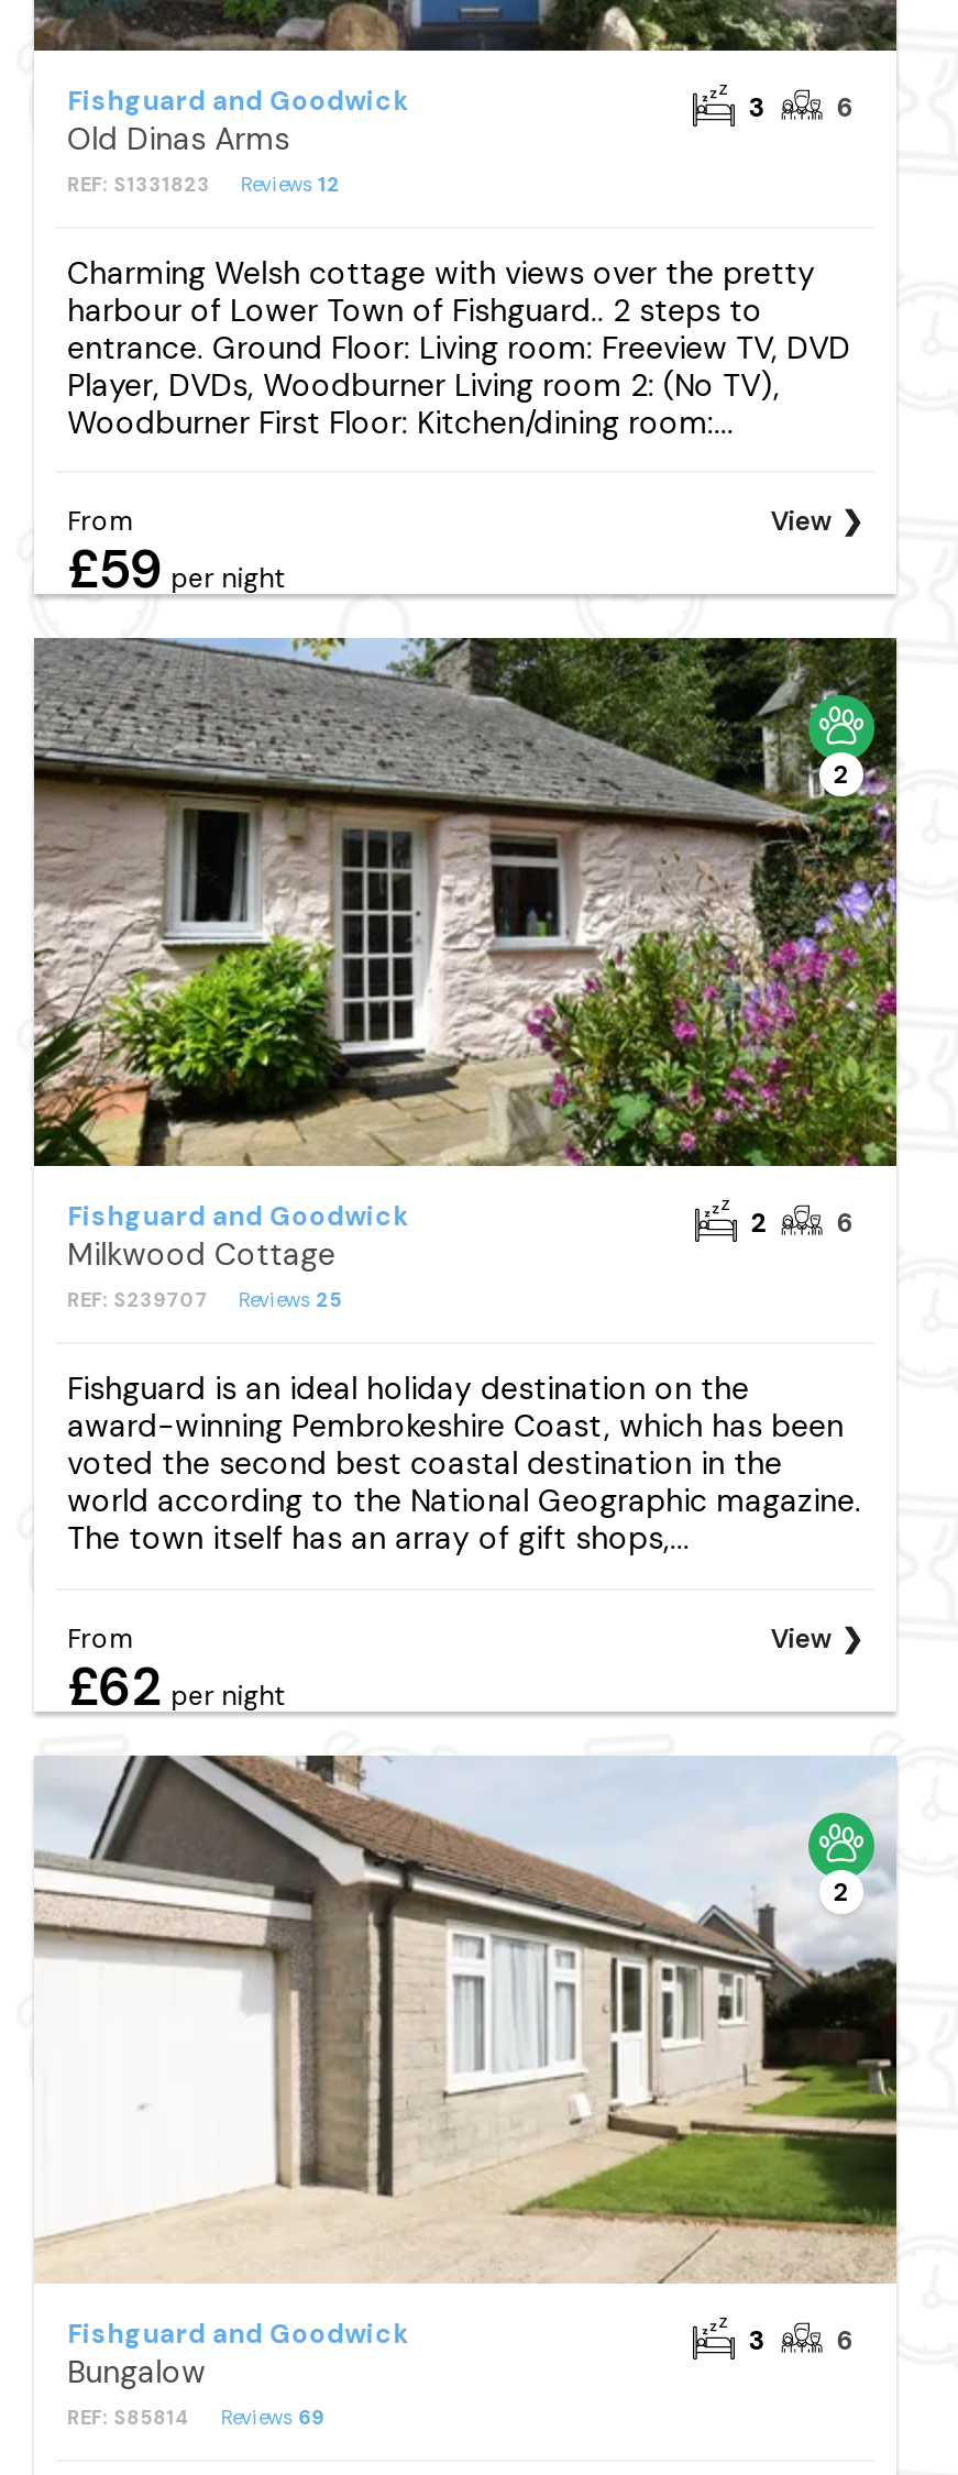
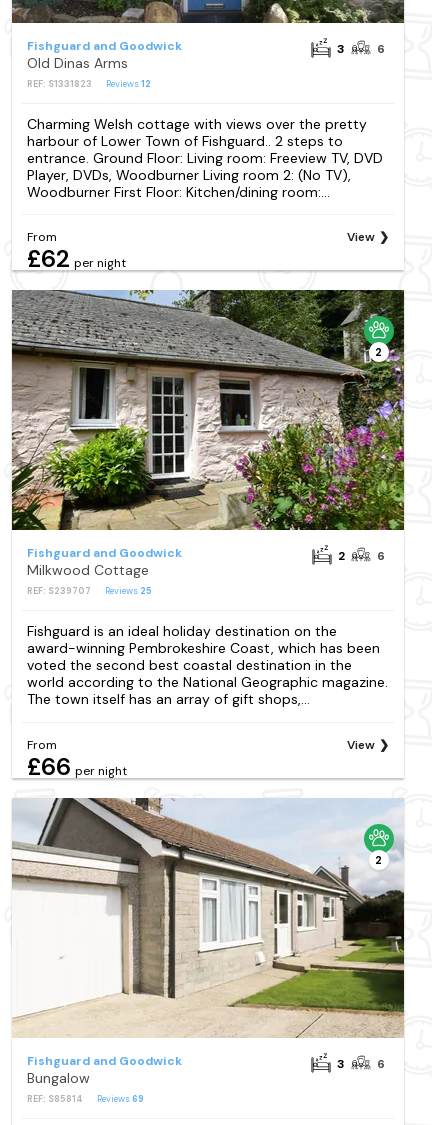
[68,535,285,603] £59 per night -> [27,243,126,274] £62 per night
[68,1651,285,1720] £62 per night -> [27,751,127,782] £66 per night

